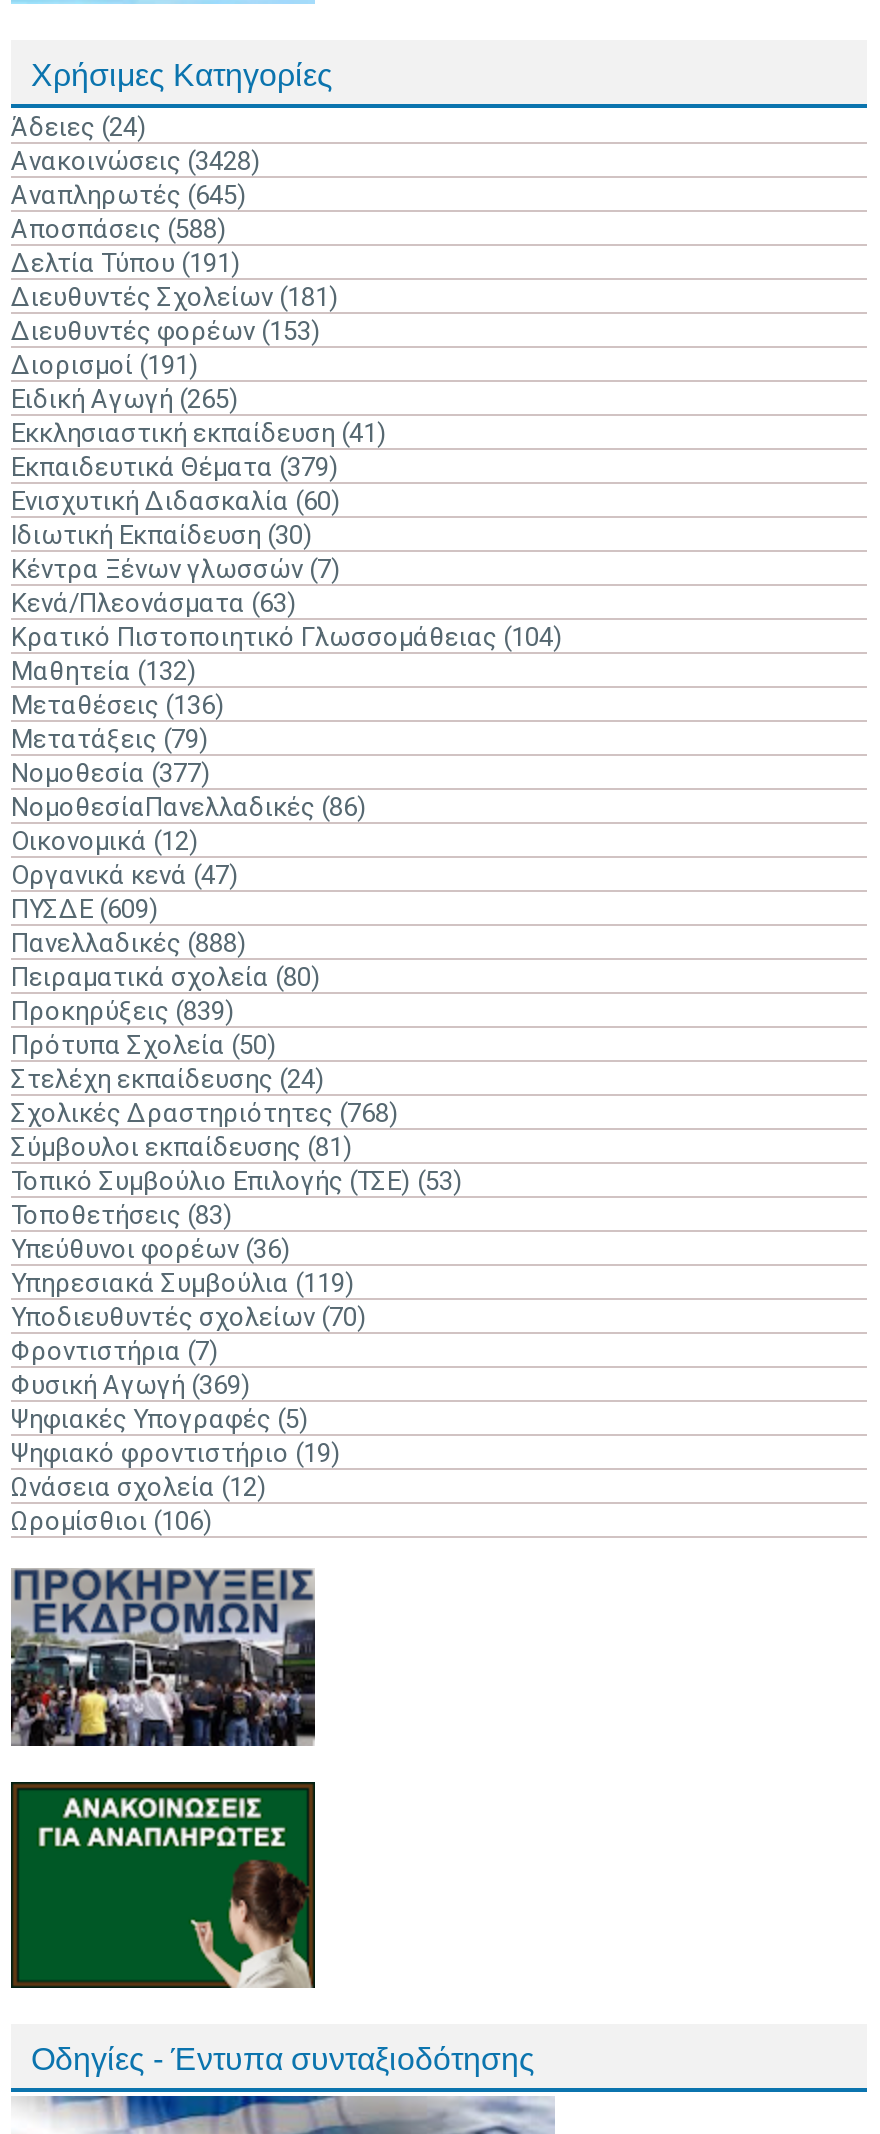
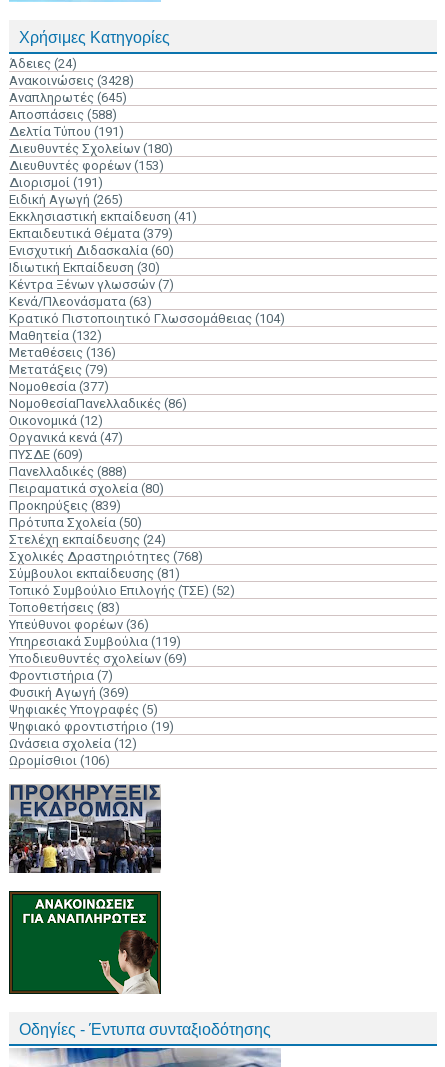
[11,282,339,312] Διευθυντές Σχολείων (181) -> [9,141,173,156] Διευθυντές Σχολείων (180)
[11,1166,463,1196] Τοπικό Συμβούλιο Επιλογής (ΤΣΕ) (53) -> [9,583,235,598] Τοπικό Συμβούλιο Επιλογής (ΤΣΕ) (52)
[11,1302,367,1332] Υποδιευθυντές σχολείων (70) -> [9,651,187,666] Υποδιευθυντές σχολείων (69)

